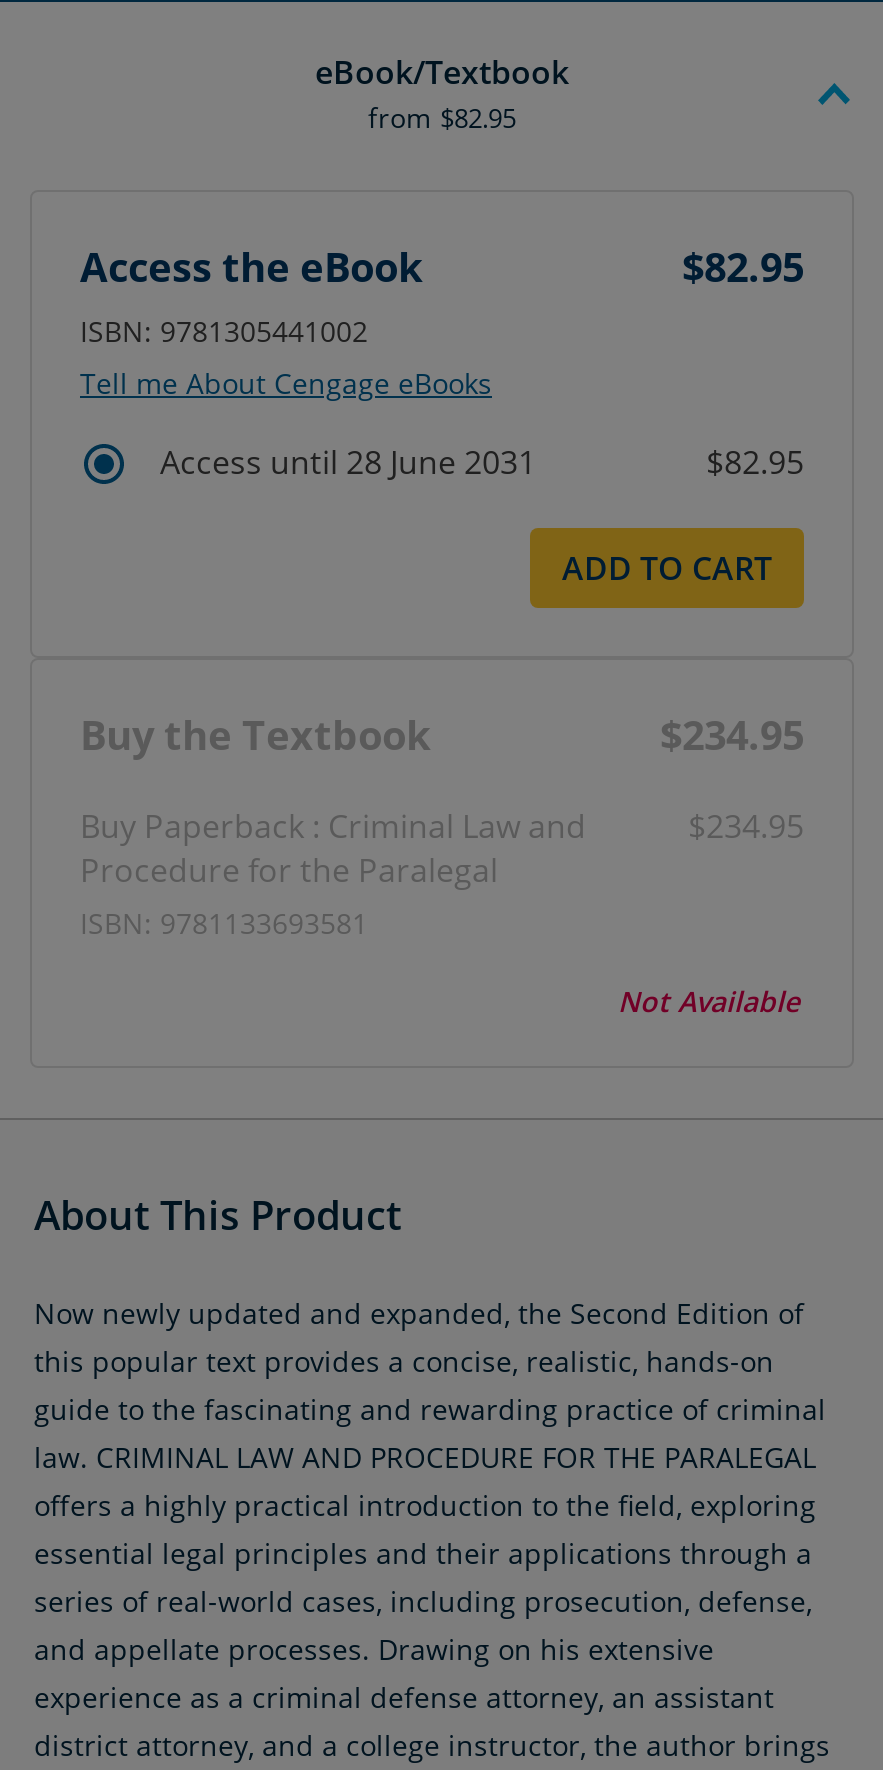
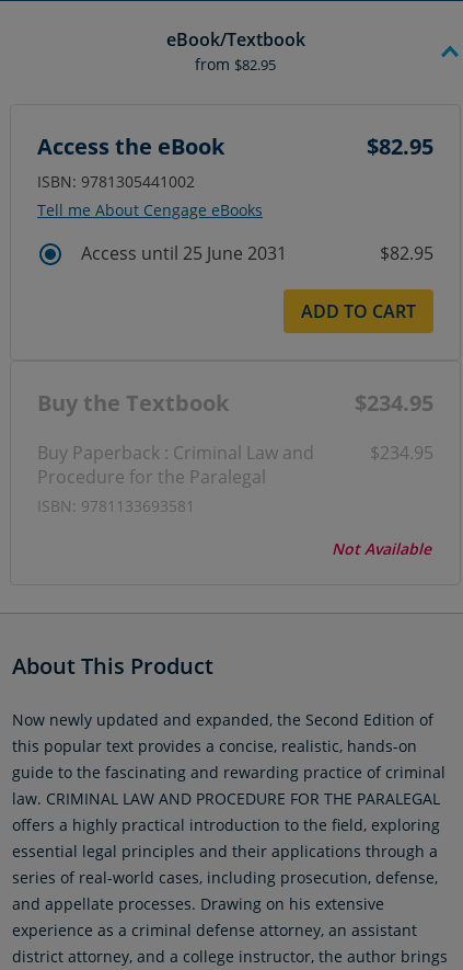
[160,439,536,483] Access until 28 June 2031 -> [81,241,287,265] Access until 25 June 2031

